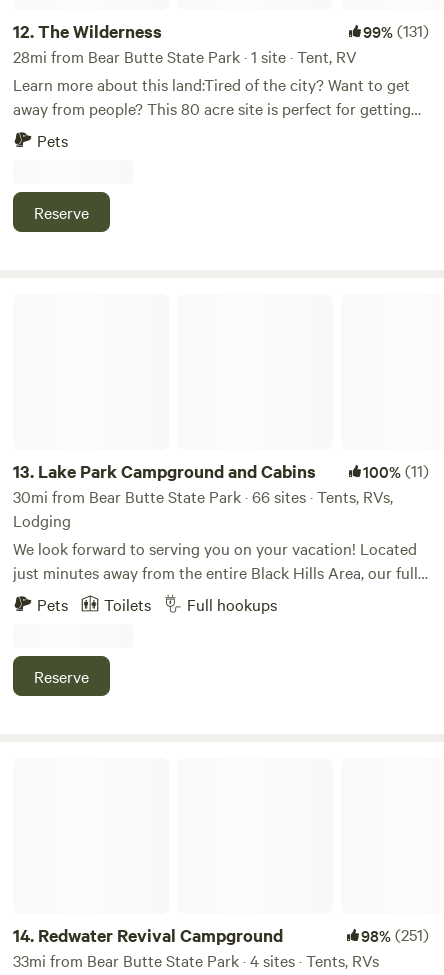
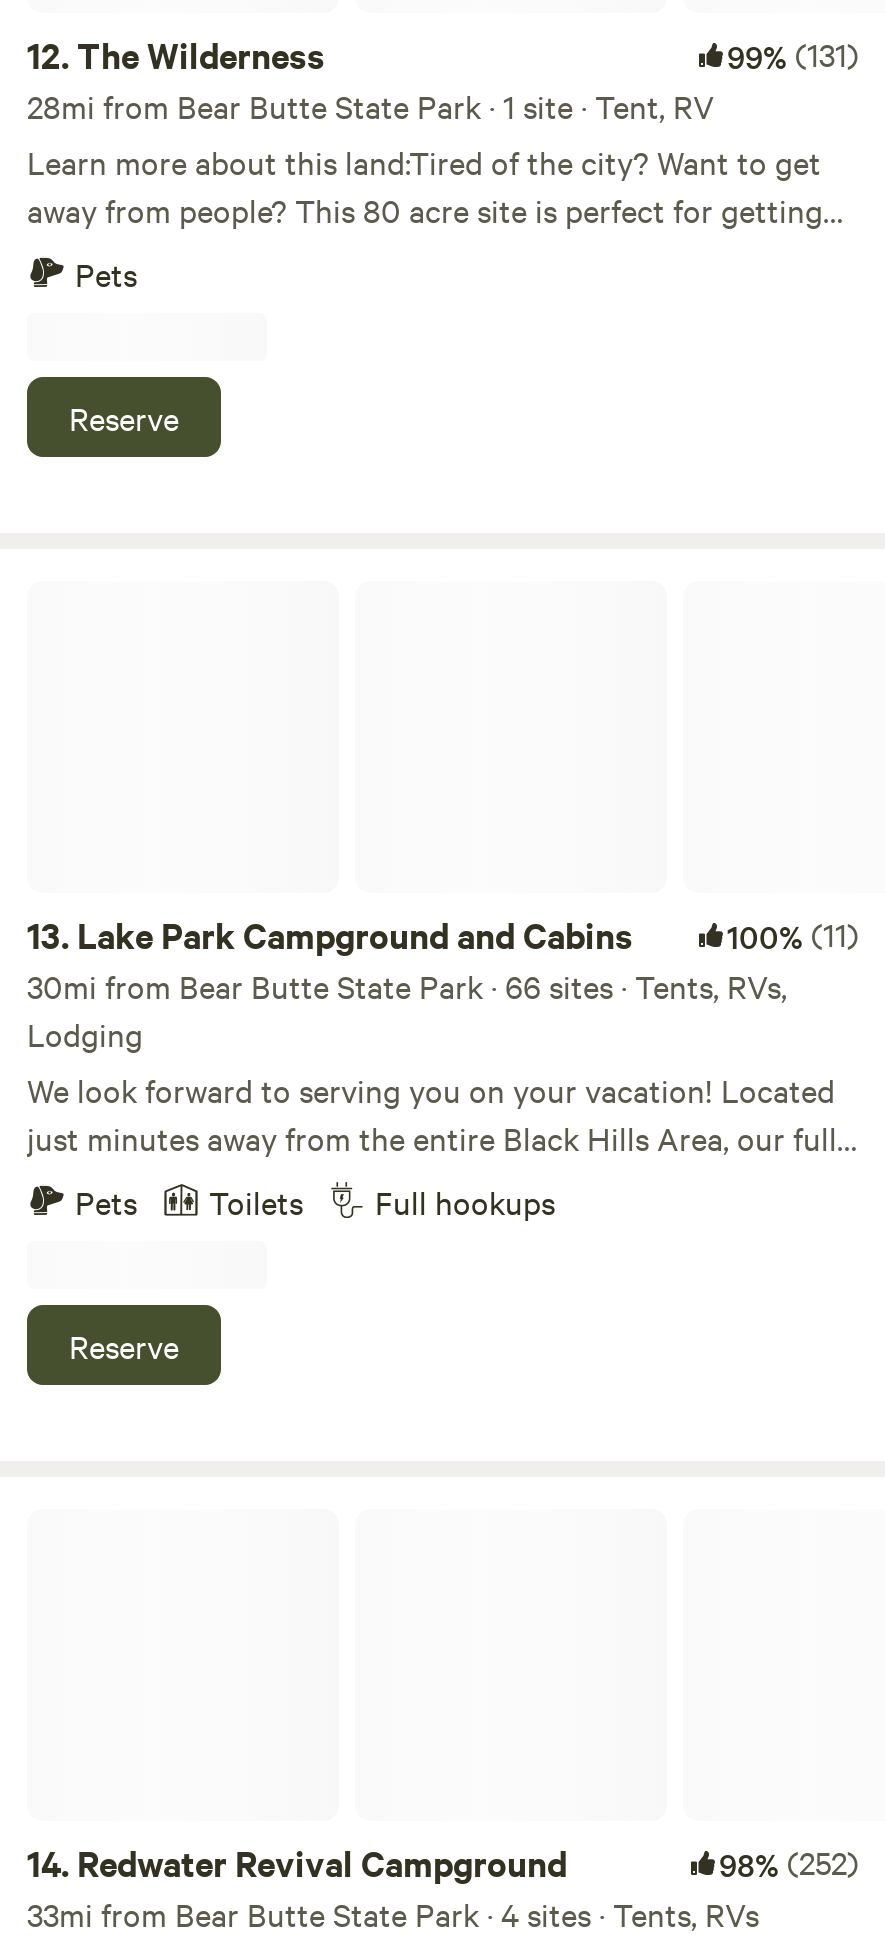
[361,923,429,946] 98% (251) -> [719,1839,859,1885] 98% (252)

